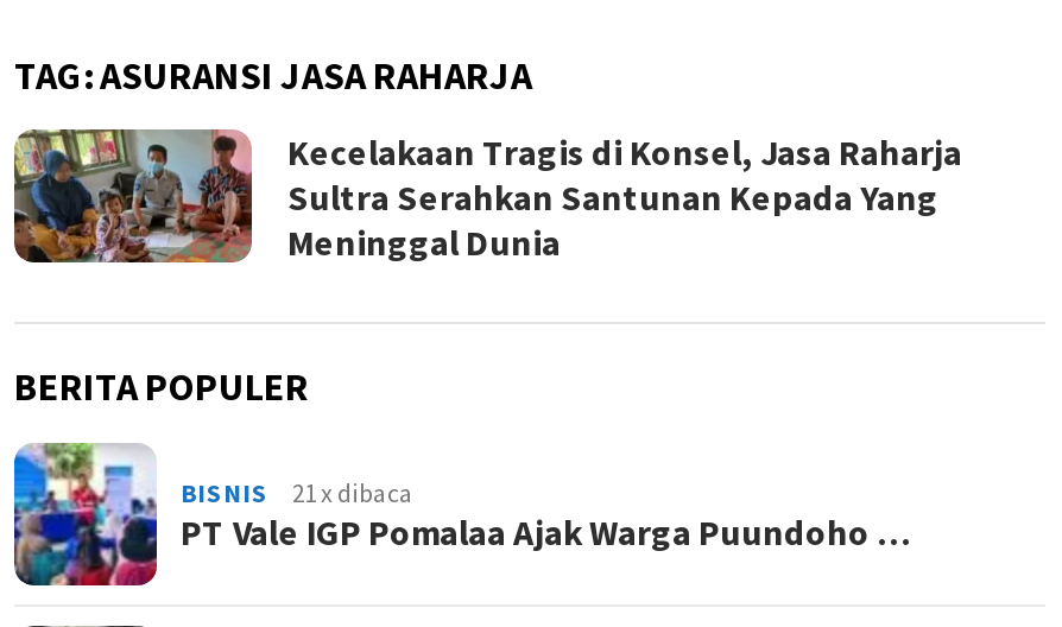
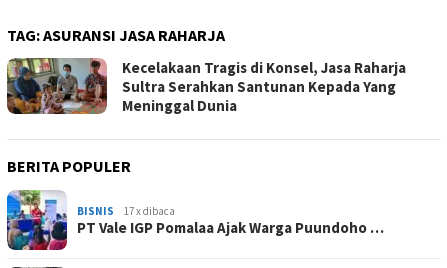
[181,476,413,509] BISNIS 21 x dibaca -> [77,204,175,218] BISNIS 17 x dibaca

